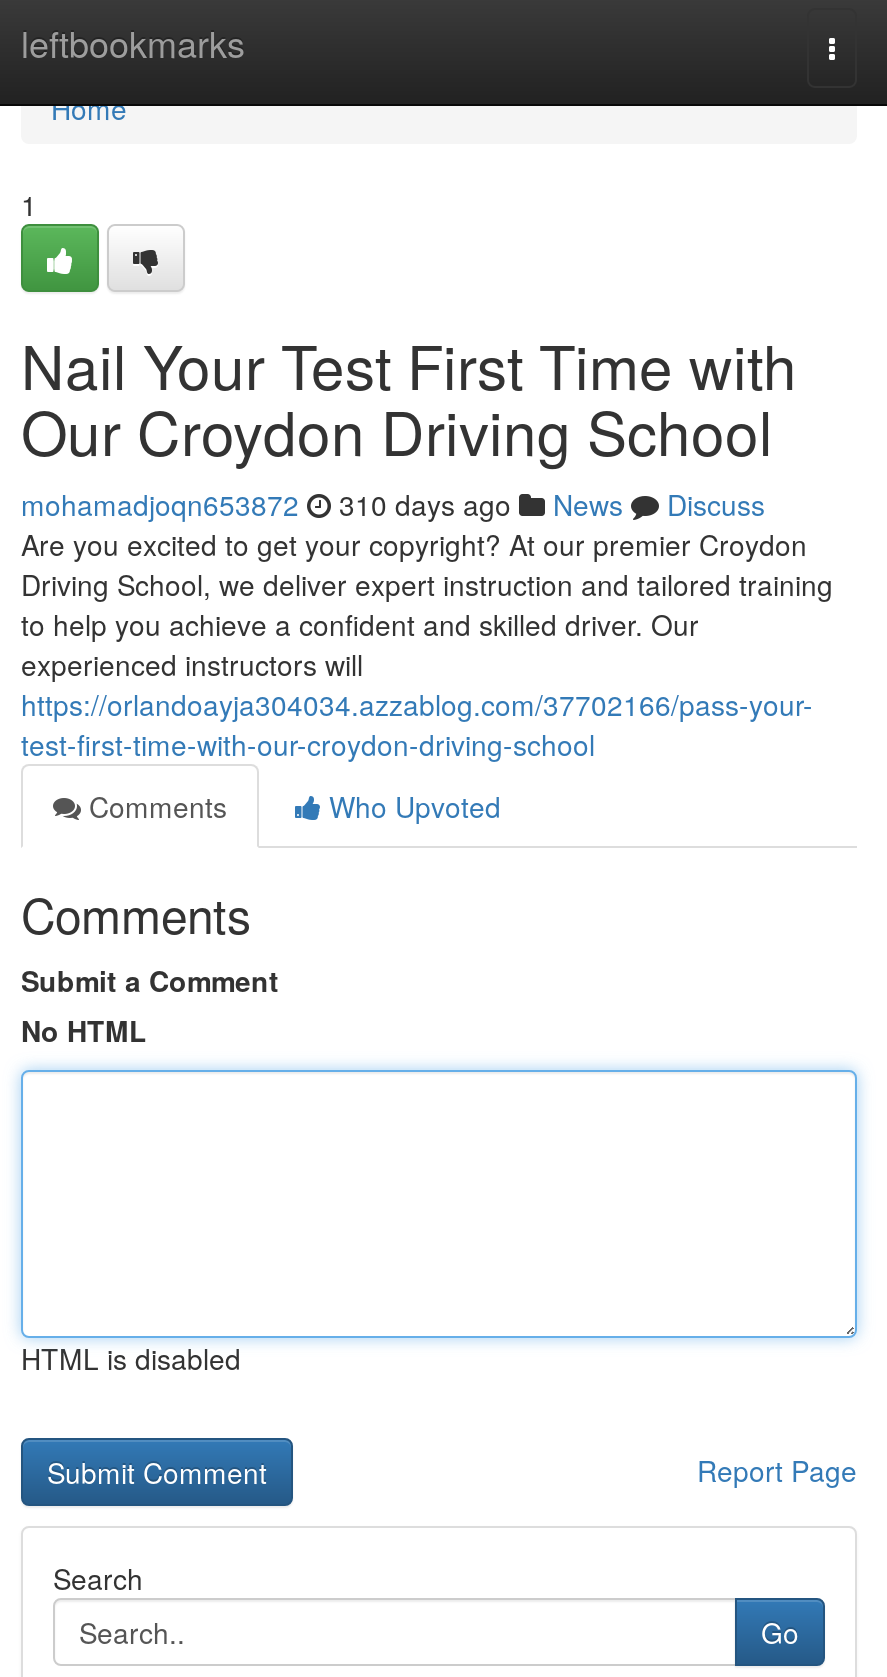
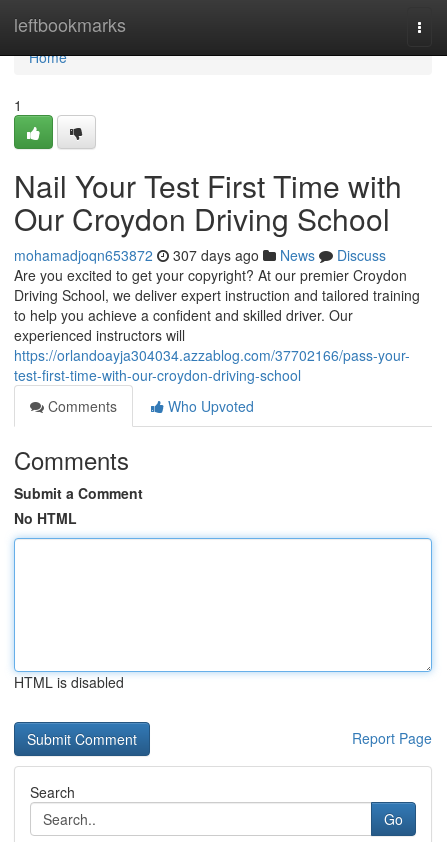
[21,484,765,524] mohamadjoqn653872 310 days ago News Discuss -> [14,245,386,265] mohamadjoqn653872 307 days ago News Discuss

